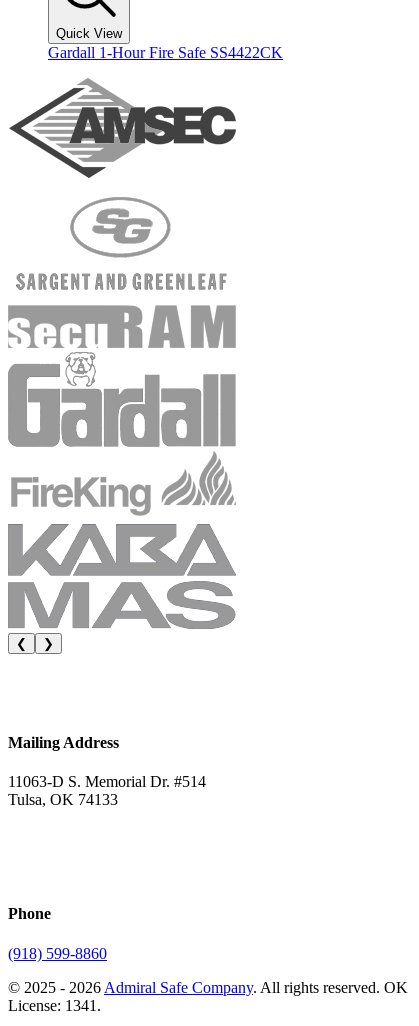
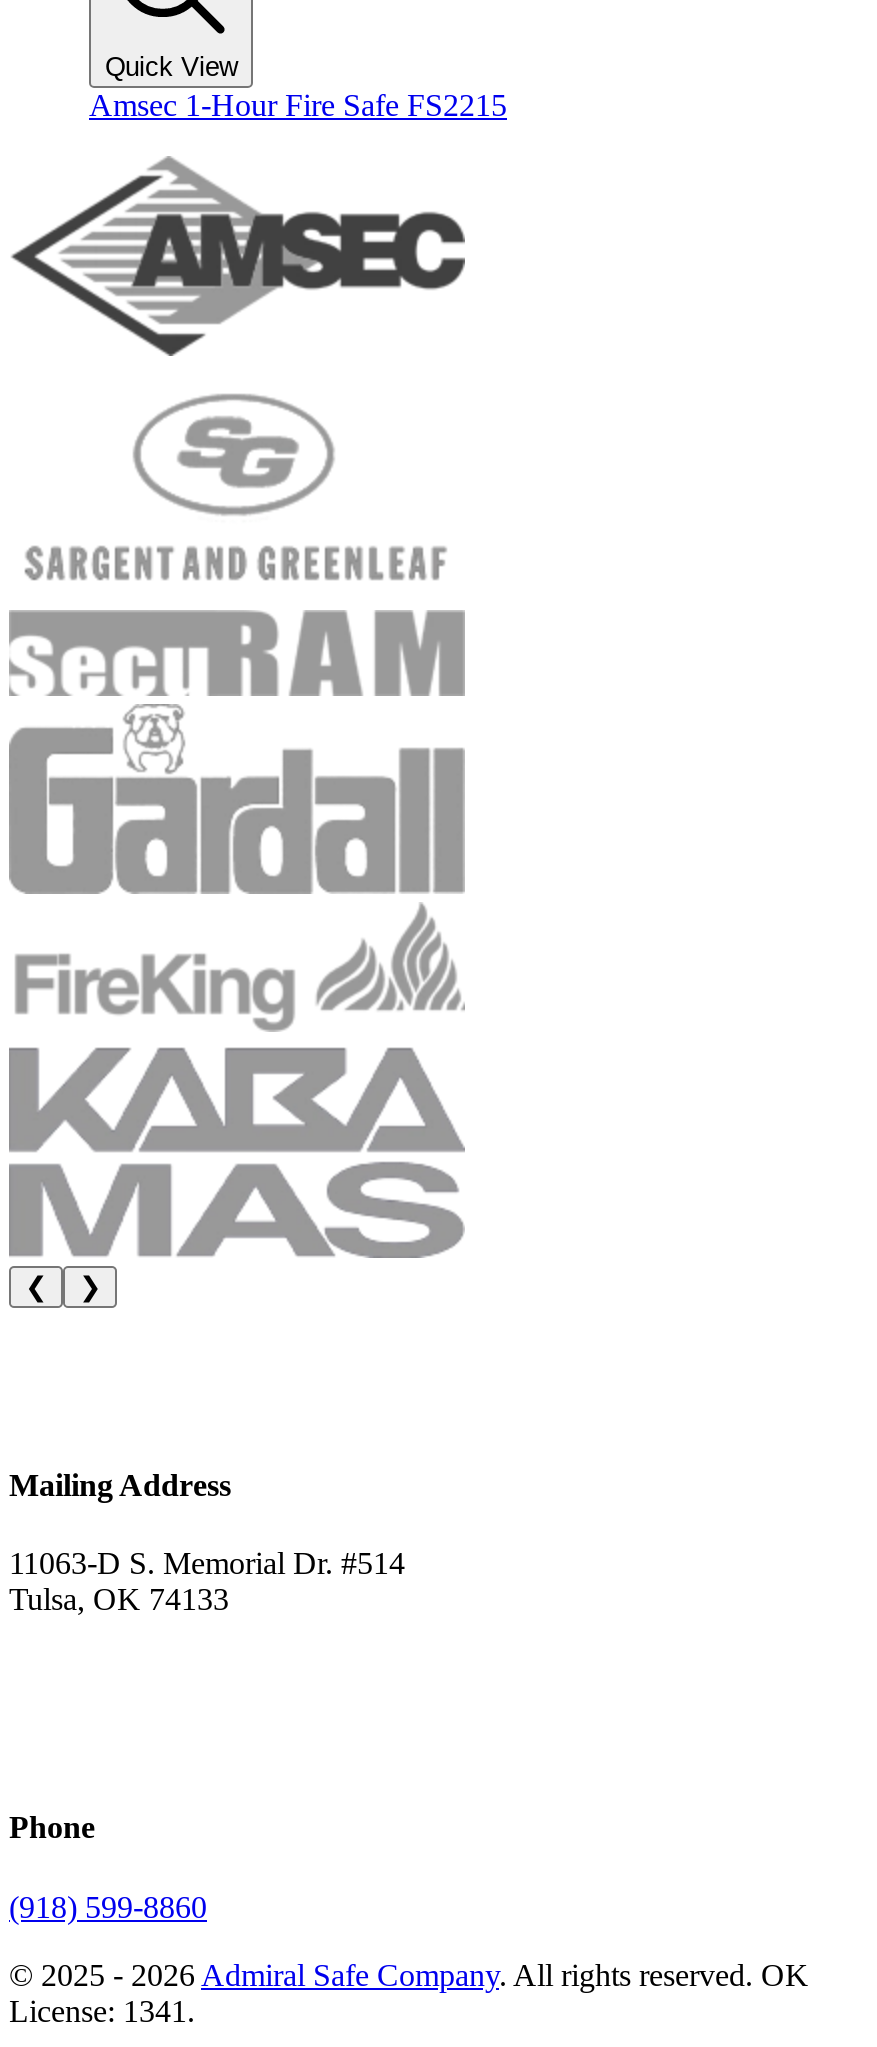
[48,43,283,60] Gardall 1-Hour Fire Safe SS4422CK -> [89,87,507,121] Amsec 1-Hour Fire Safe FS2215

